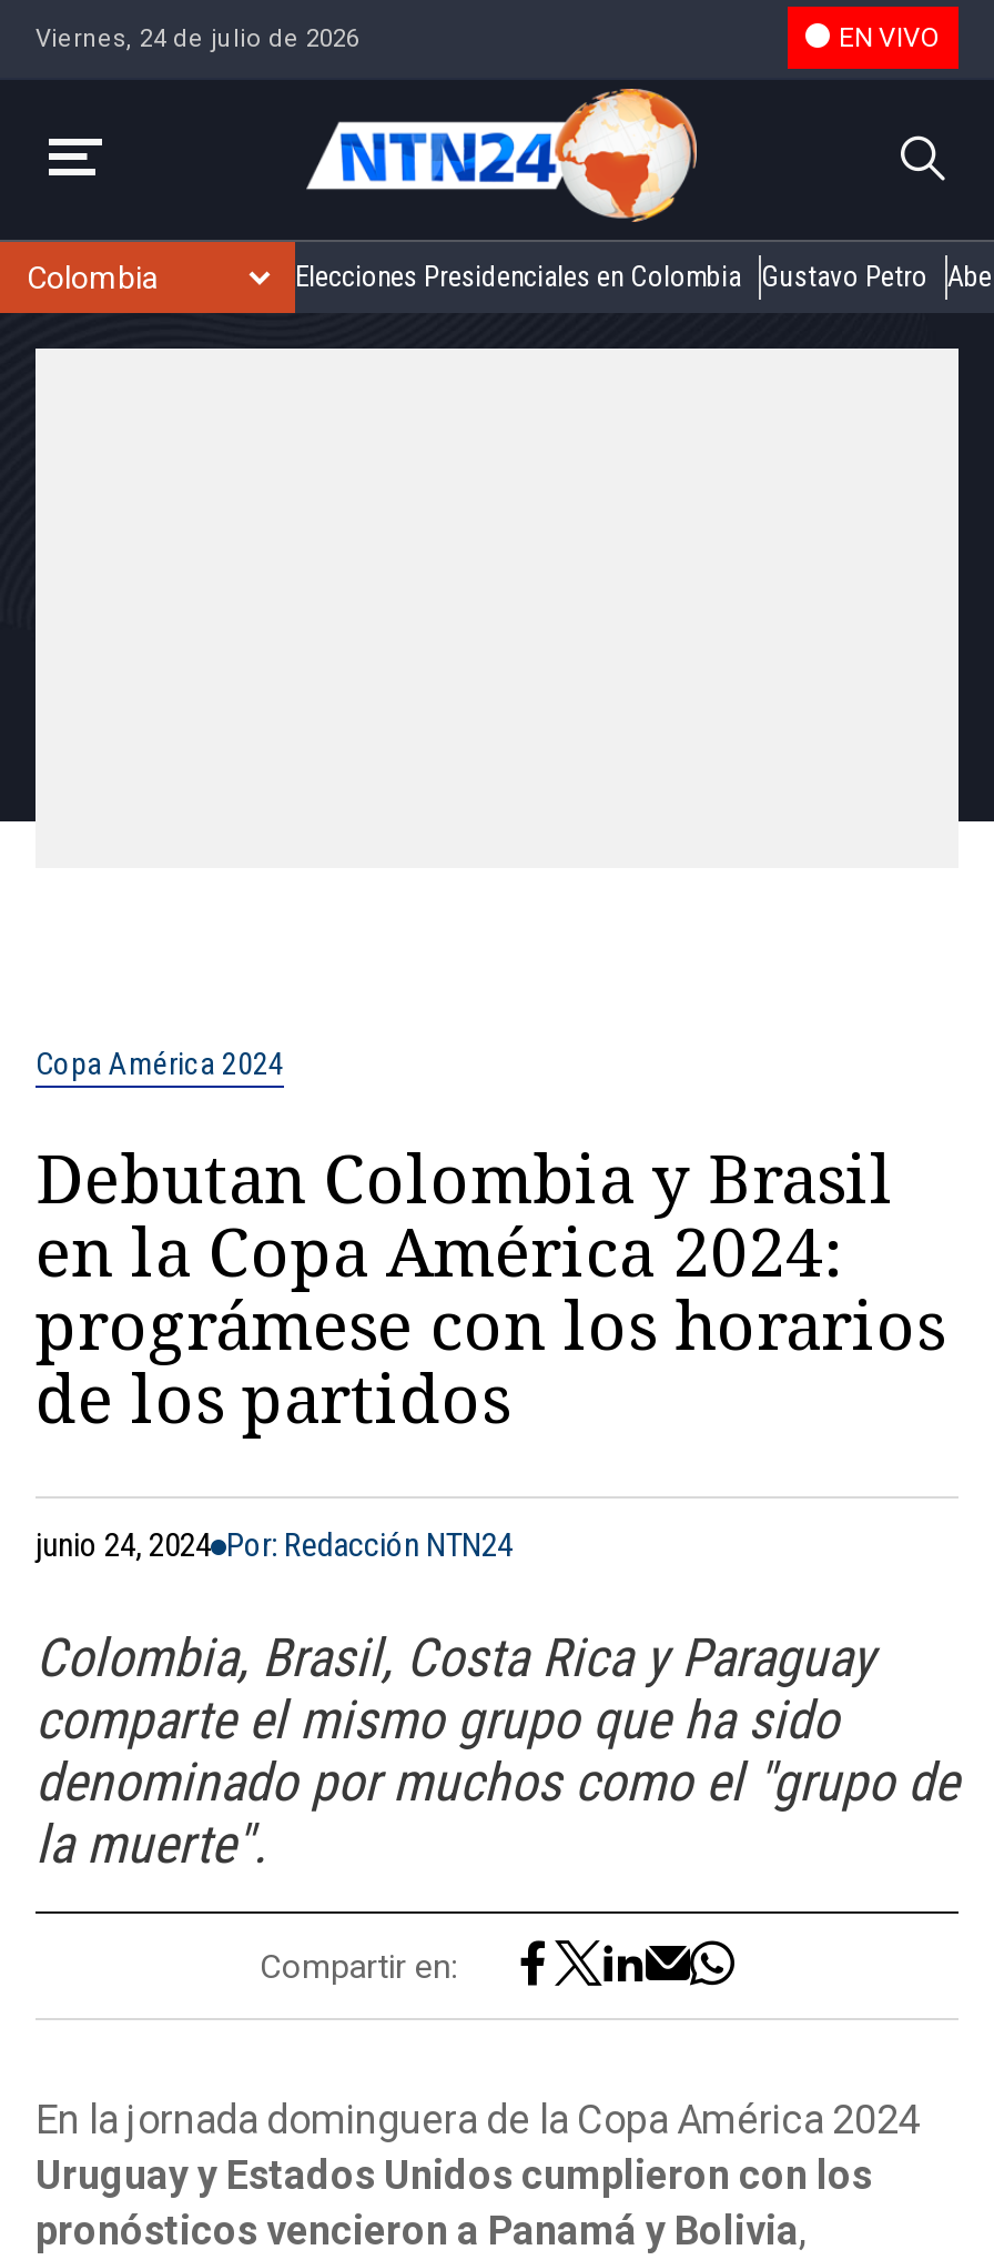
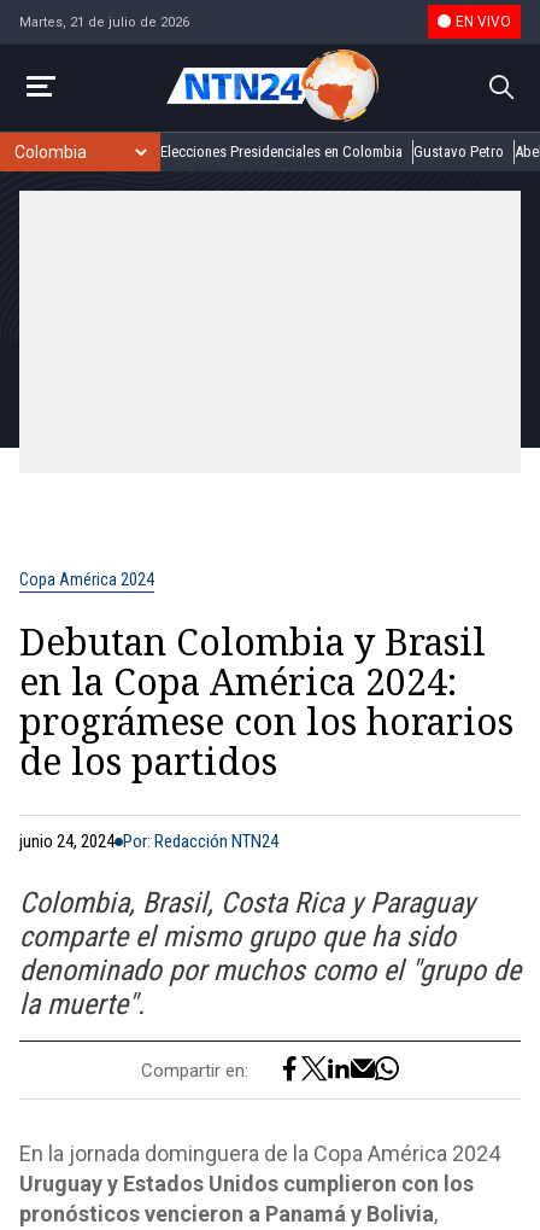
[35,23,359,52] Viernes, 24 de julio de 2026 -> [19,14,189,30] Martes, 21 de julio de 2026

